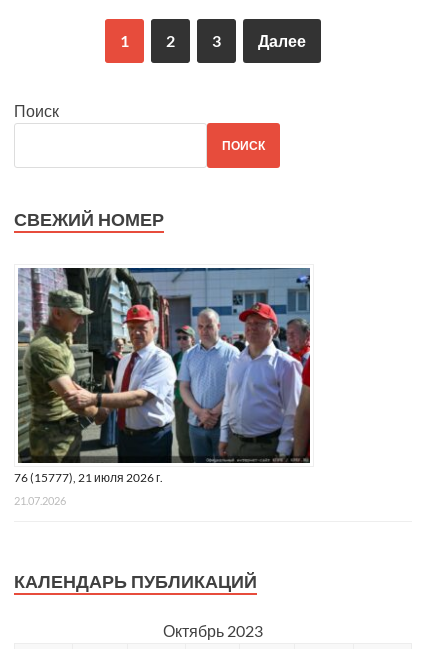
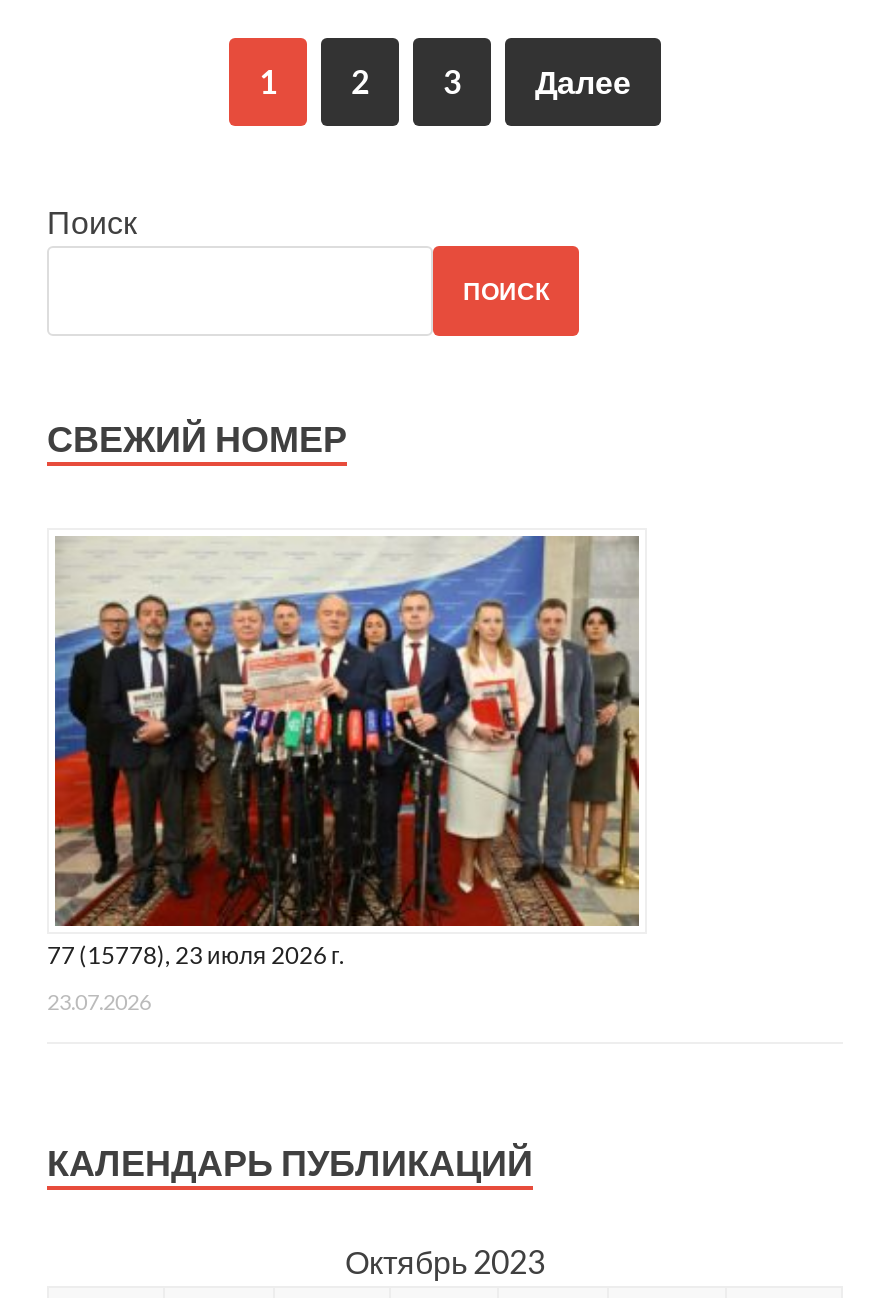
[14,267,311,485] [image] | 76 (15777), 21 июля 2026 г. -> [47,536,641,970] [image] | 77 (15778), 23 июля 2026 г.
[14,494,66,507] 21.07.2026 -> [47,988,151,1014] 23.07.2026

